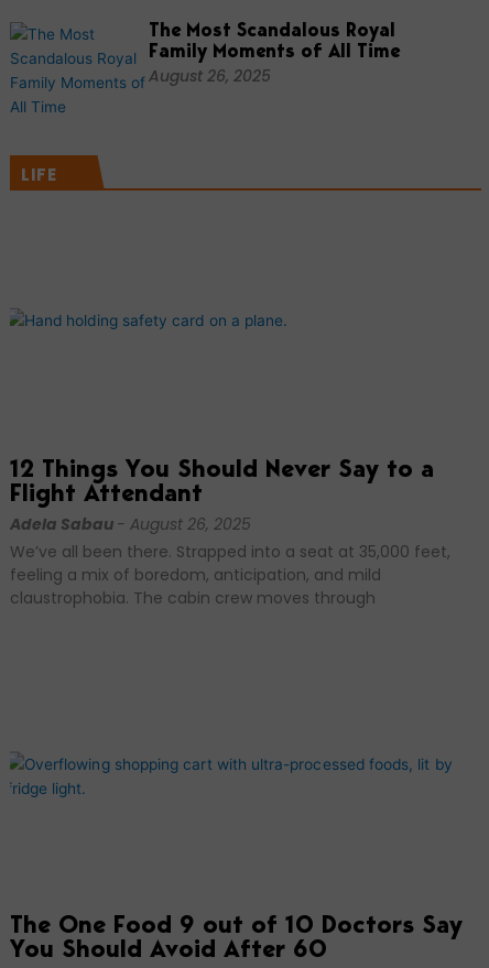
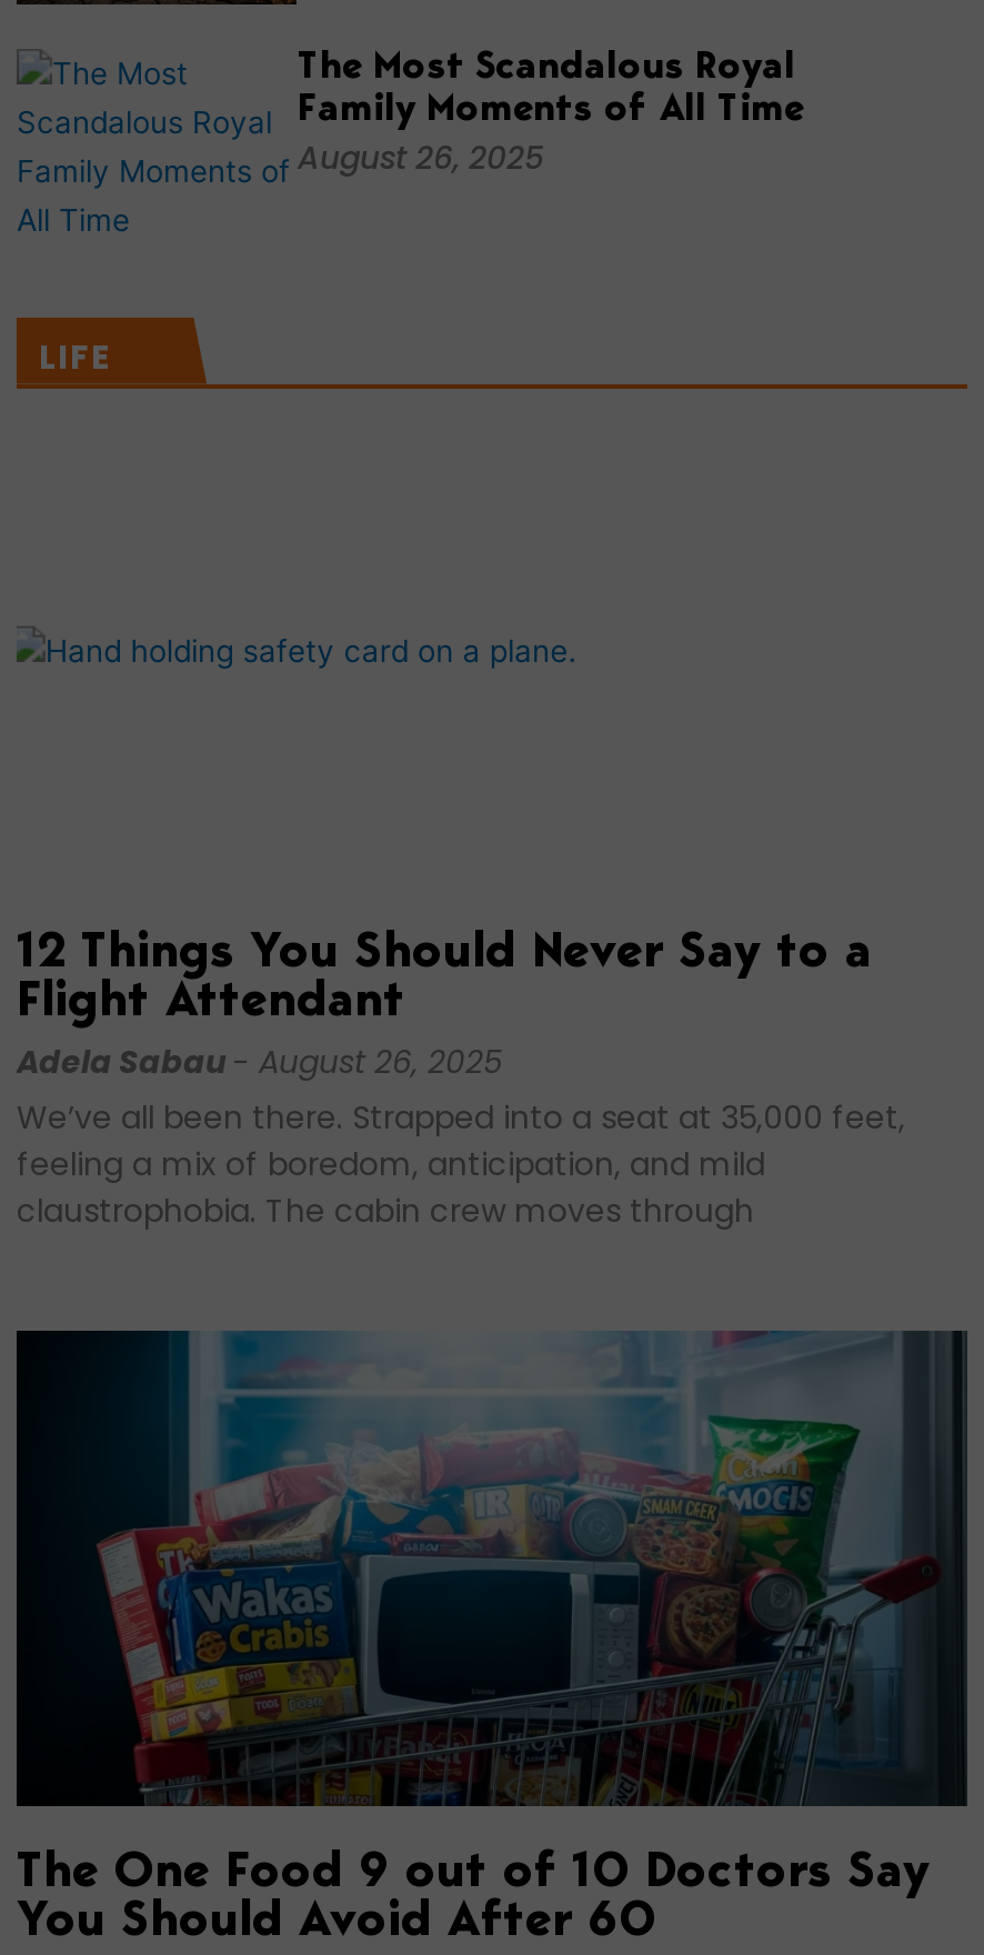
none -> [14,1329,970,1808] [image]

